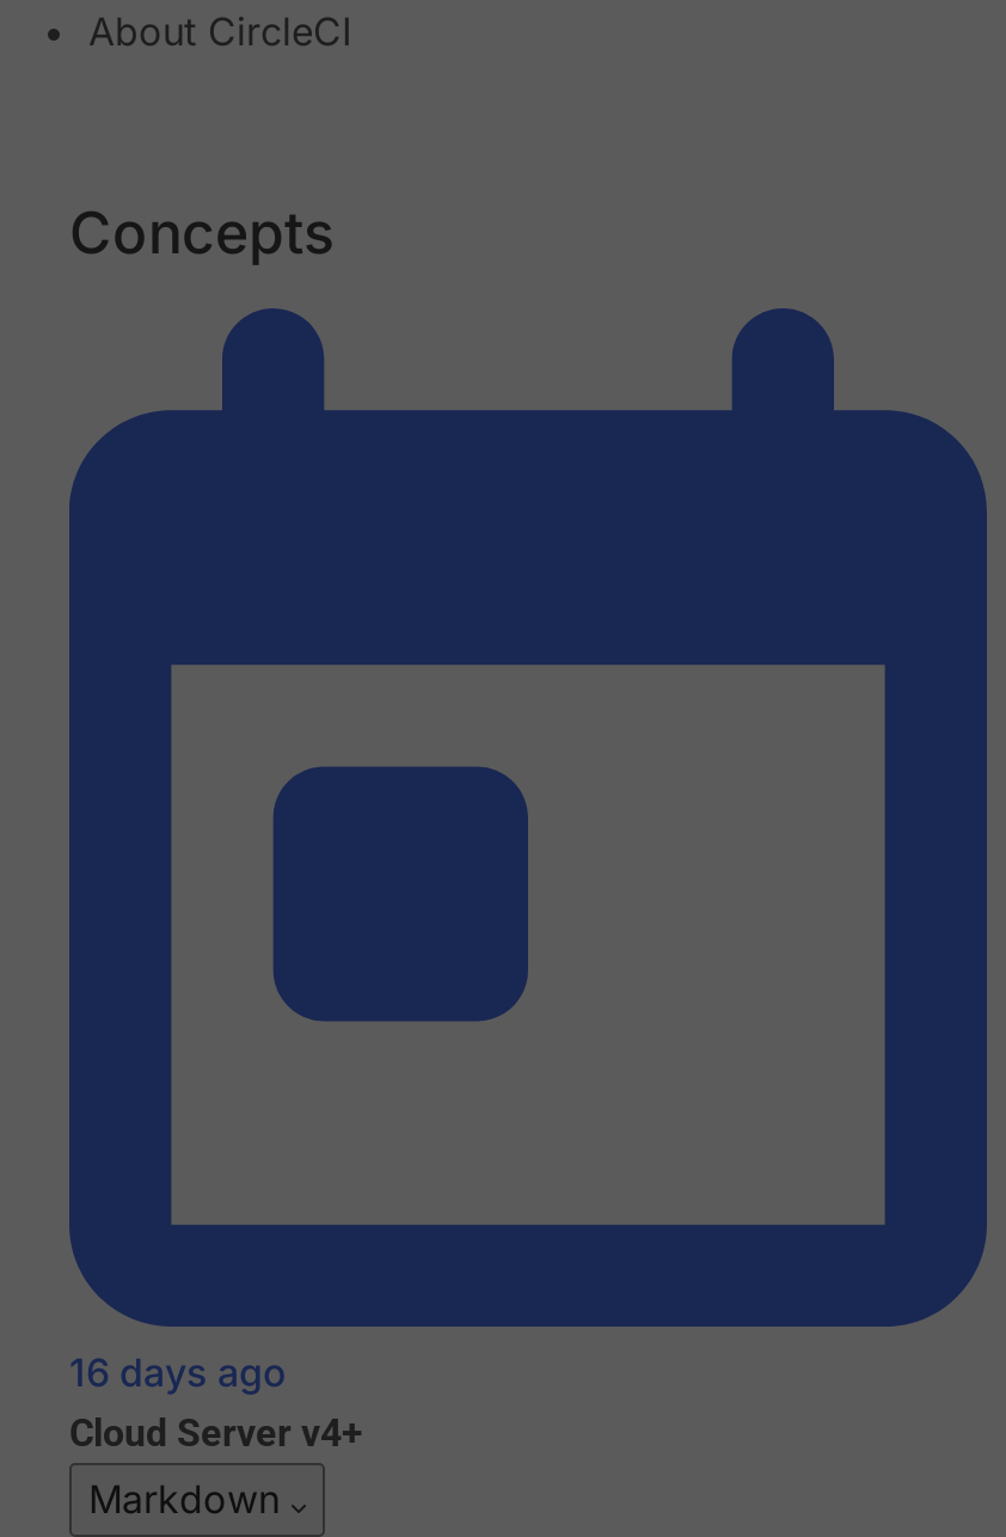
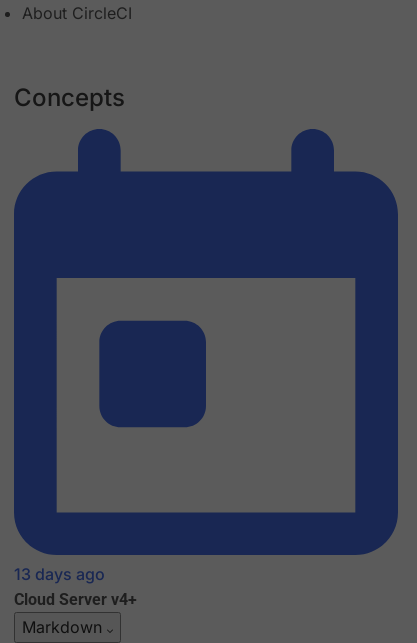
[69,1349,287,1397] 16 days ago -> [14,564,105,584] 13 days ago

